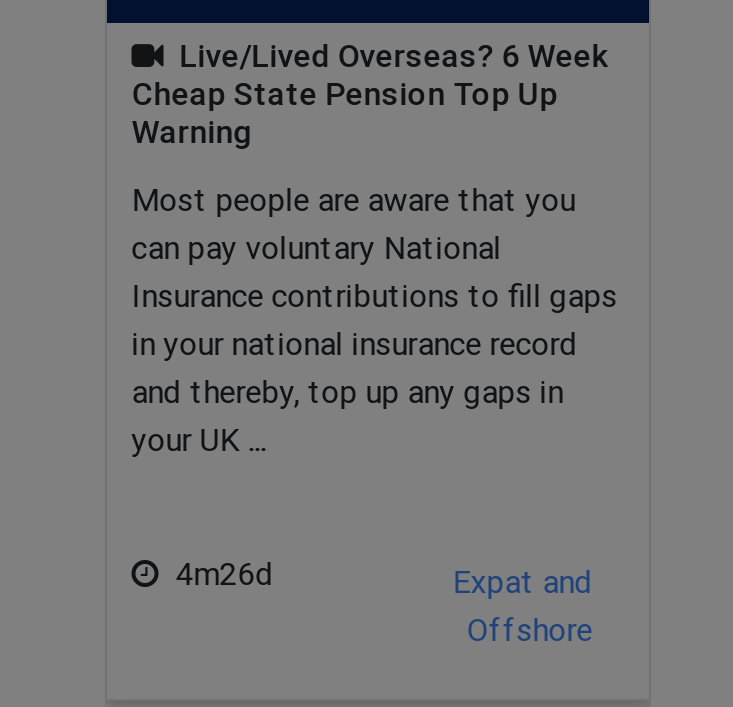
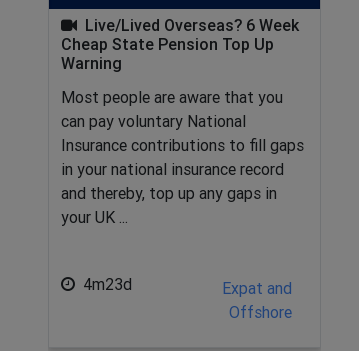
[176,554,274,594] 4m26d -> [83,274,132,294] 4m23d

